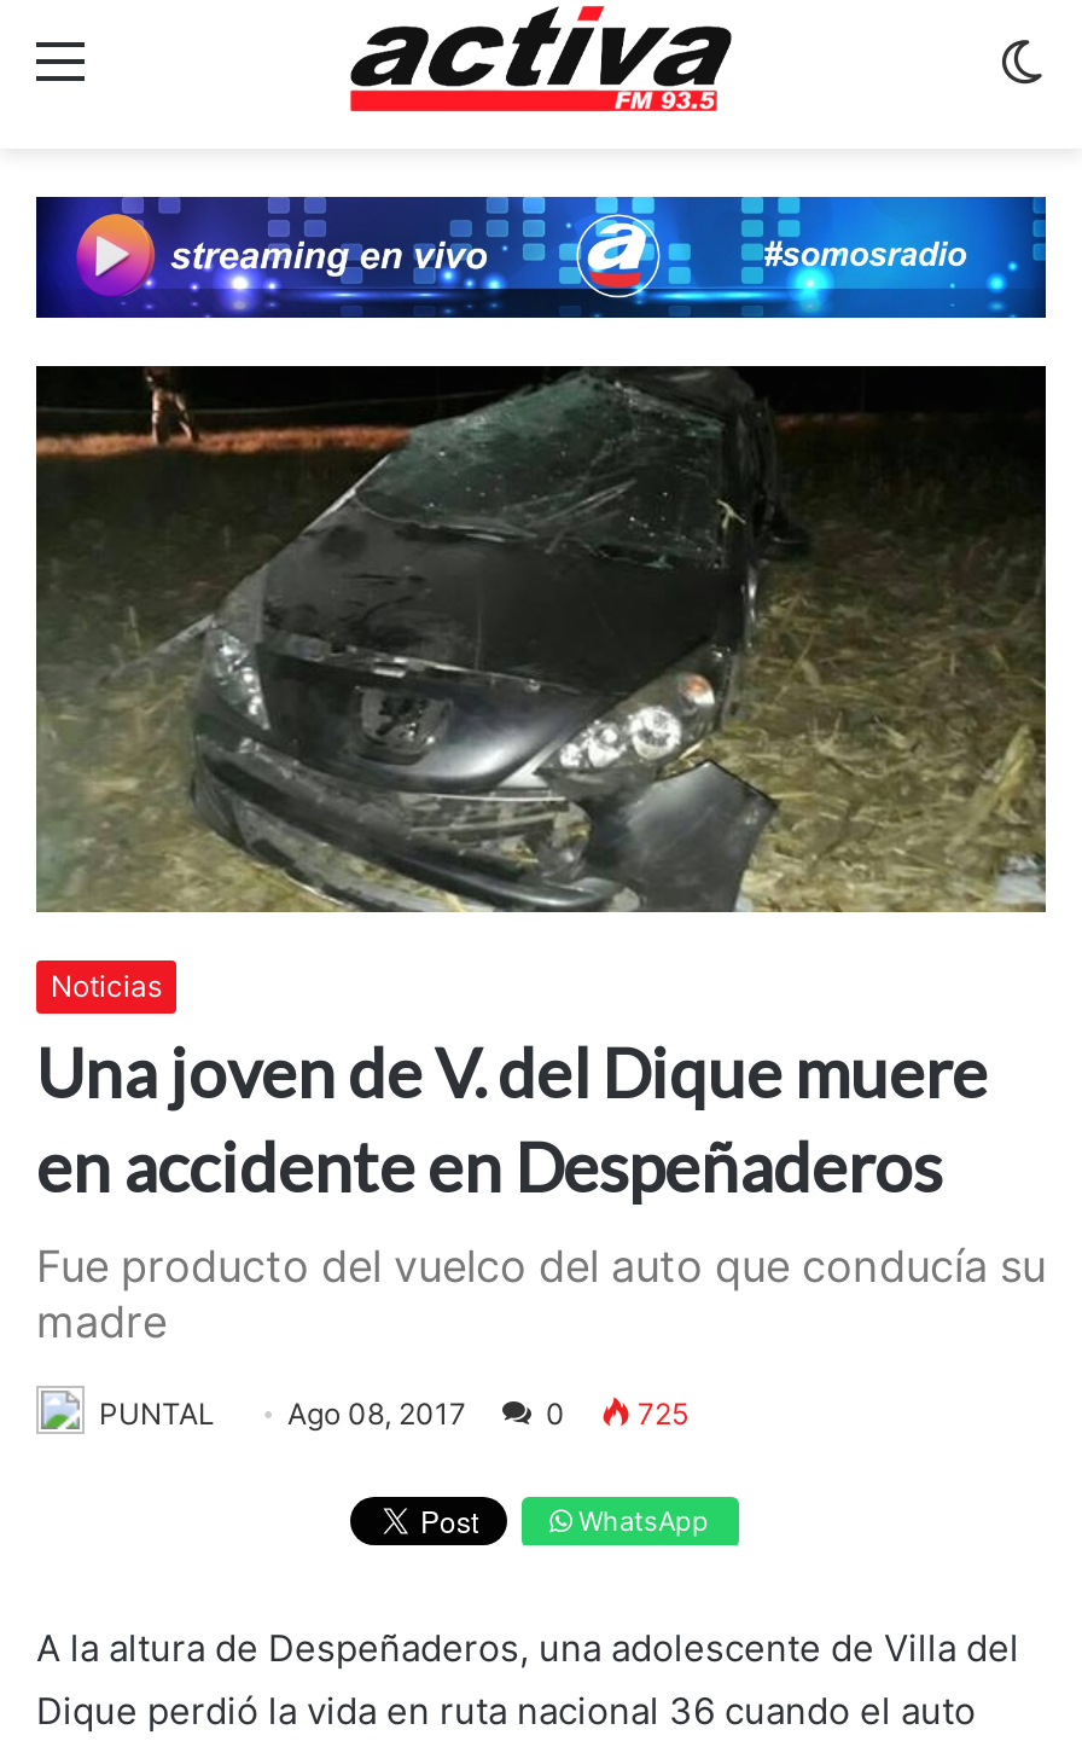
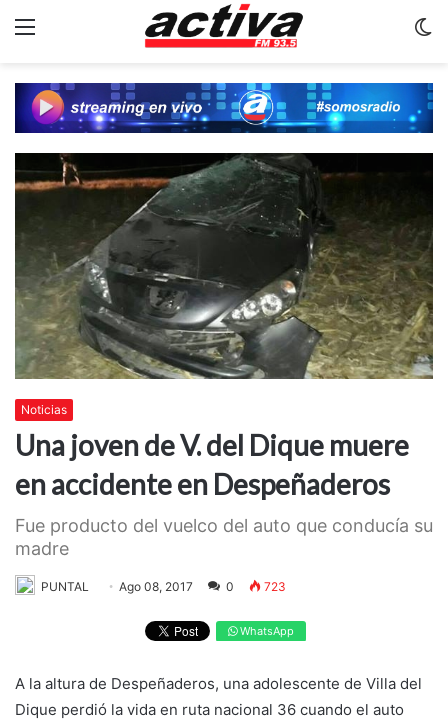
[99,1395,688,1431] PUNTAL Ago 08, 2017 0 725 -> [41,579,286,594] PUNTAL Ago 08, 2017 0 723

